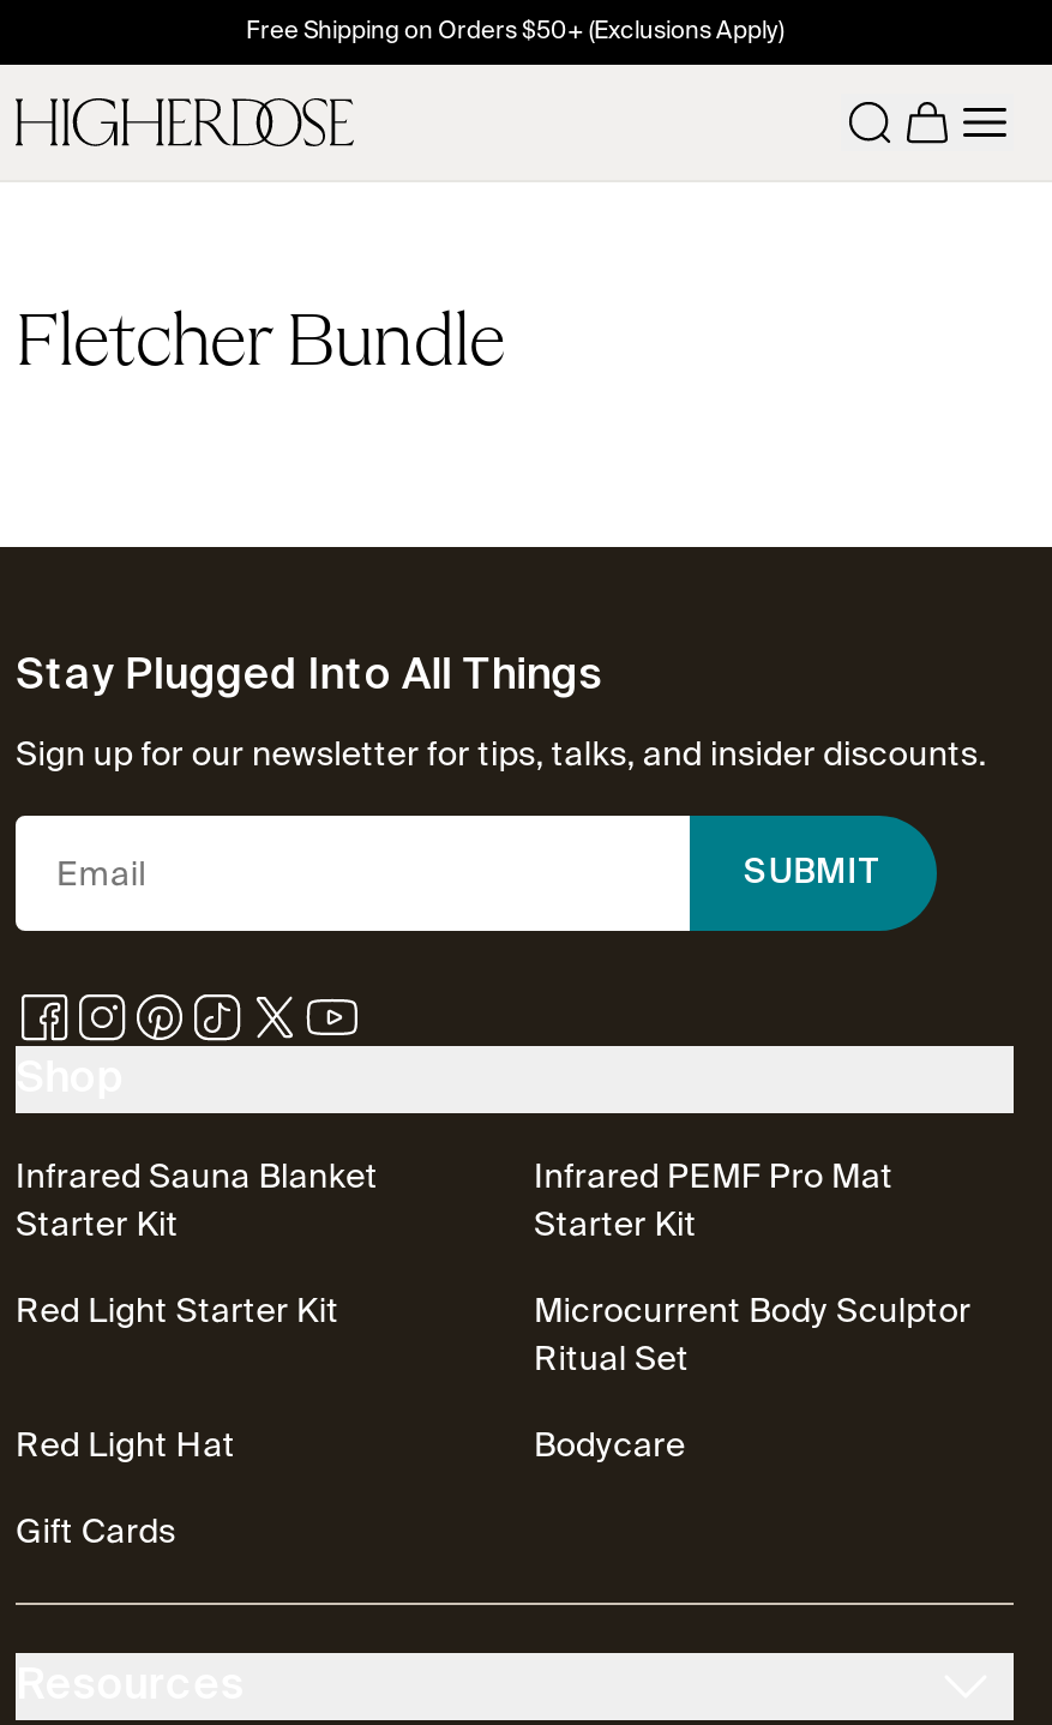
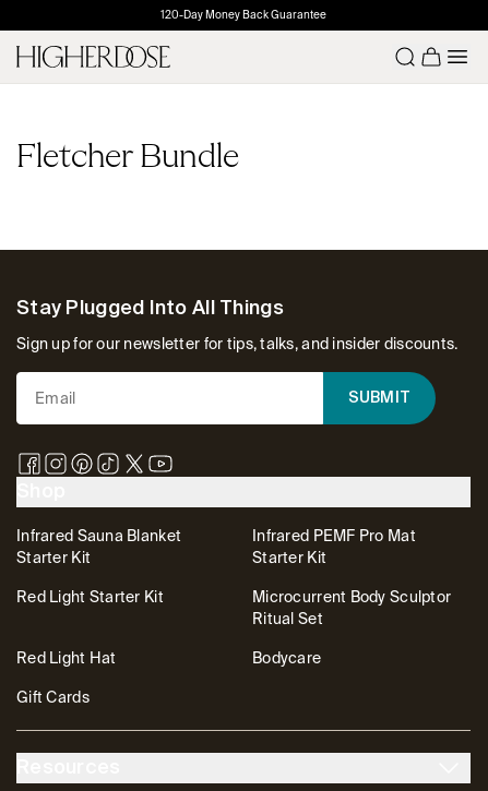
[246,14,783,46] Free Shipping on Orders $50+ (Exclusions Apply) -> [160,8,326,22] 120-Day Money Back Guarantee

